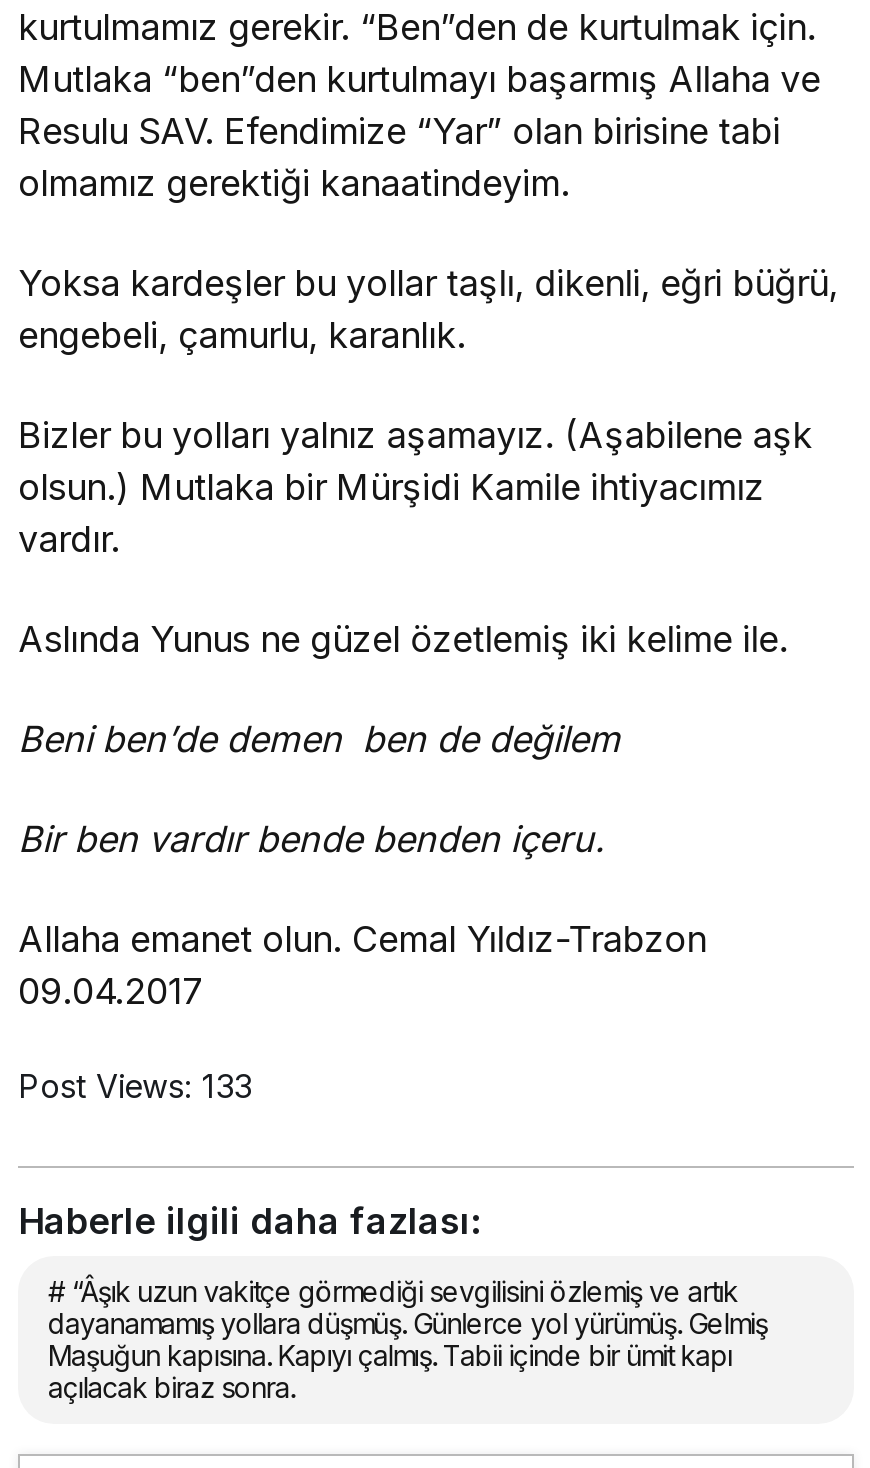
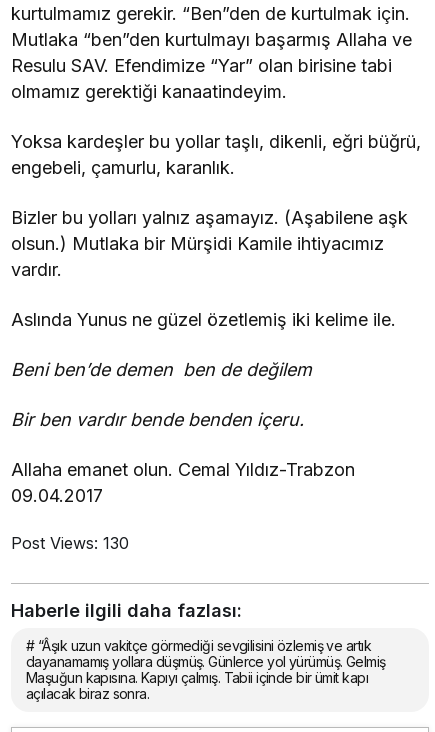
[18,1066,252,1106] Post Views: 133 -> [11,533,129,553] Post Views: 130

